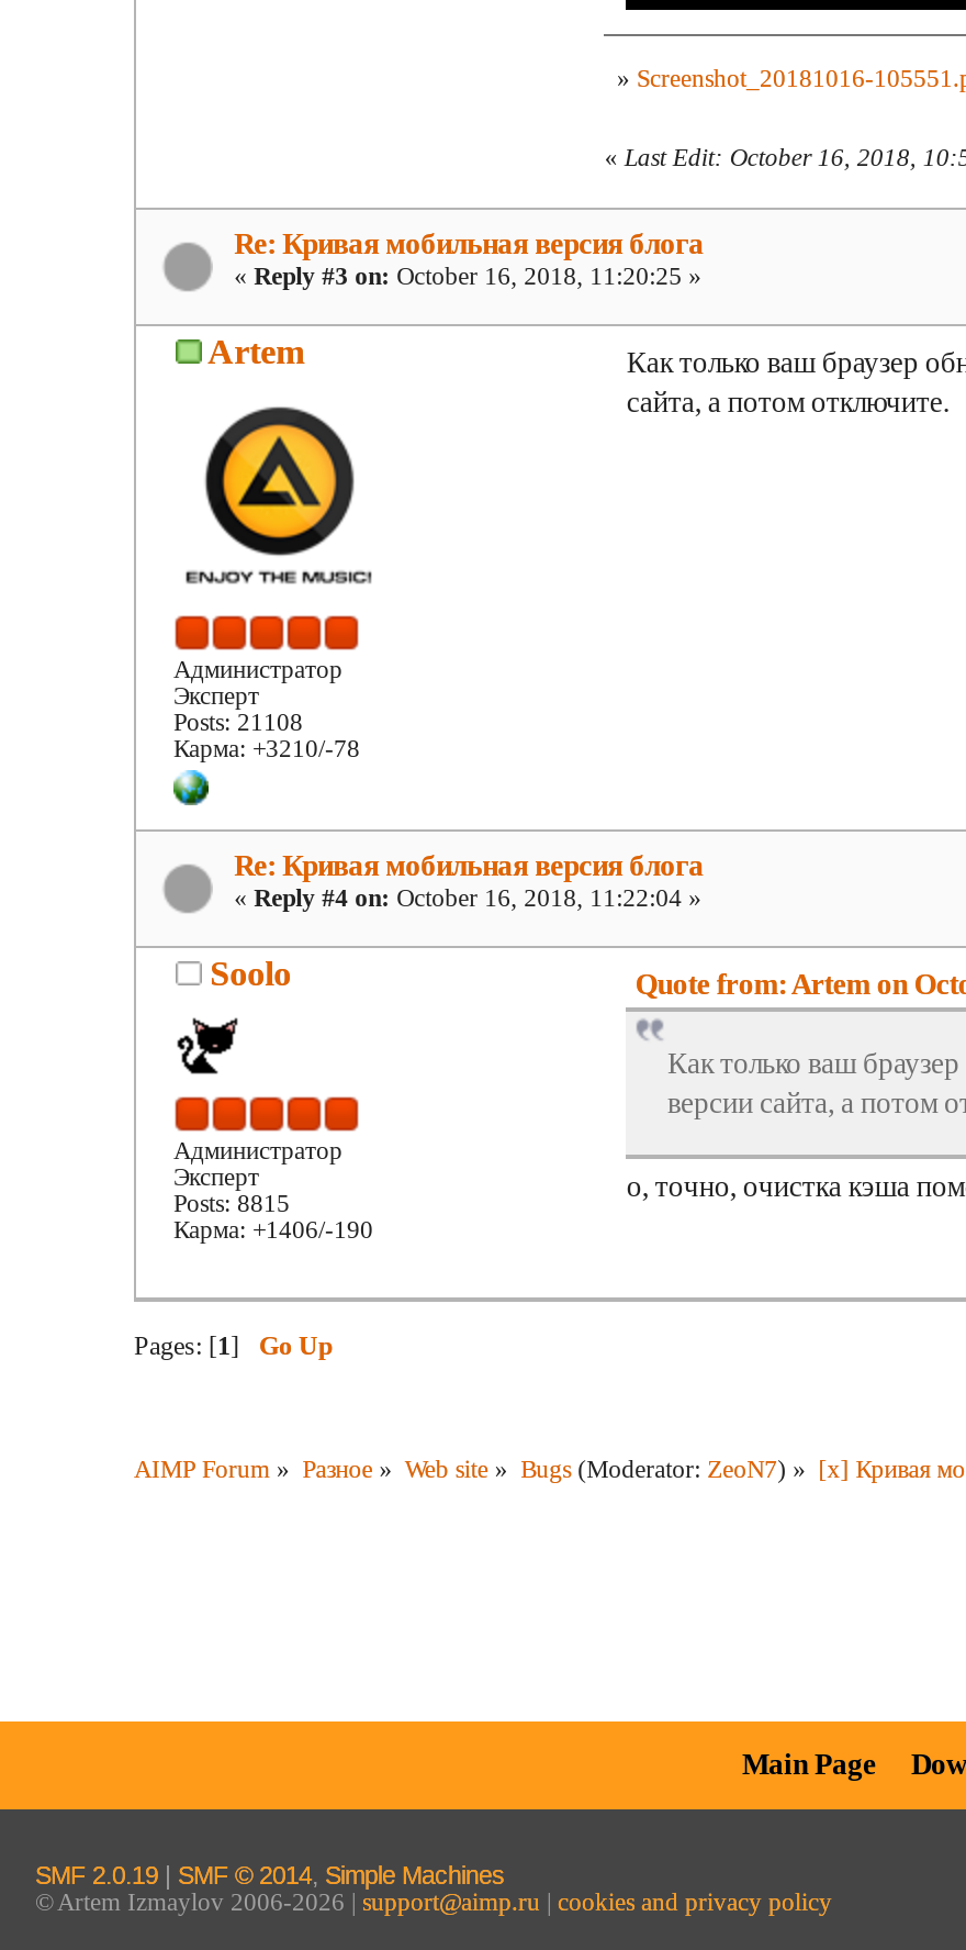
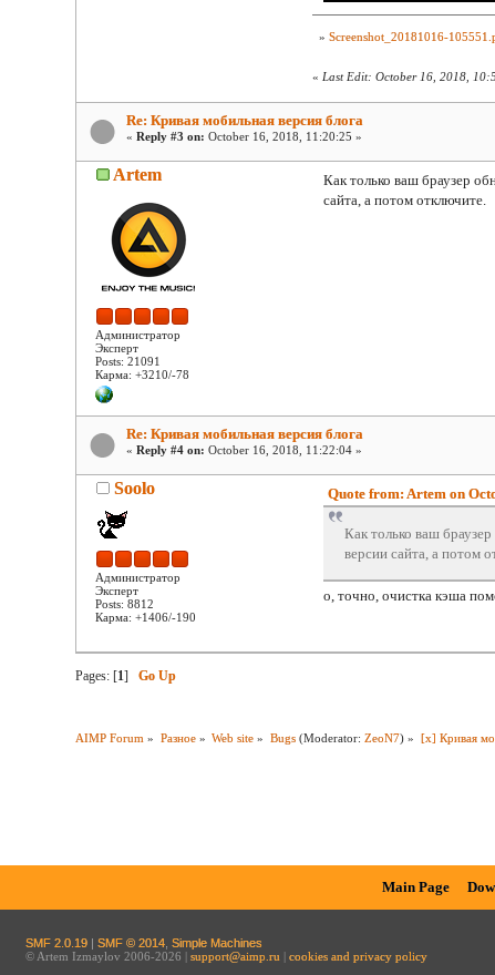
[173,710,303,736] Posts: 21108 -> [95,355,161,368] Posts: 21091
[173,1190,290,1216] Posts: 8815 -> [95,597,154,611] Posts: 8812

